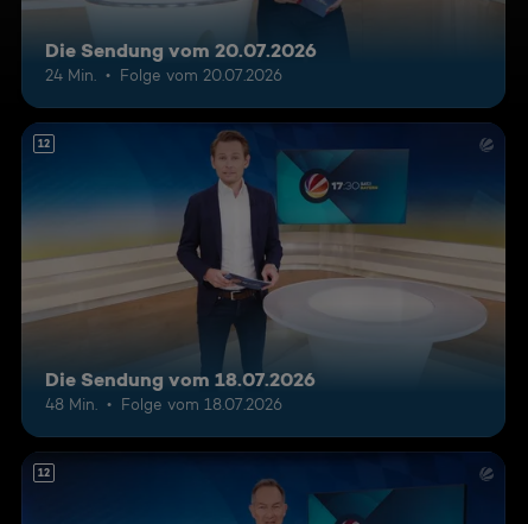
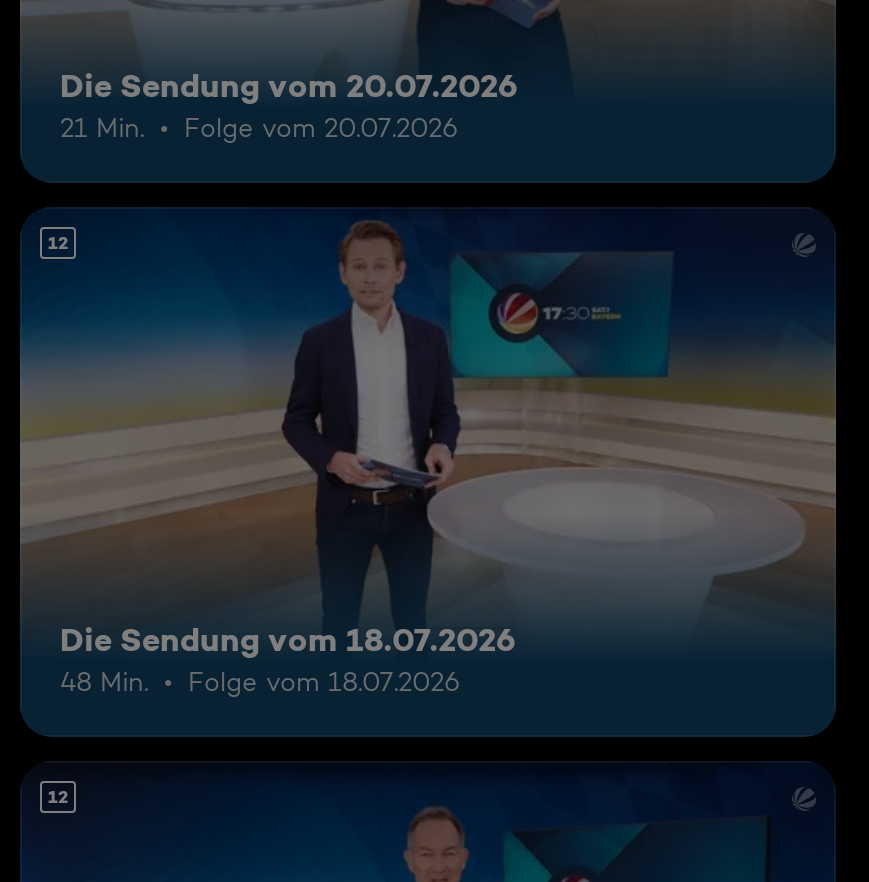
[45,66,282,85] 24 Min. Folge vom 20.07.2026 -> [60,110,458,142] 21 Min. Folge vom 20.07.2026

